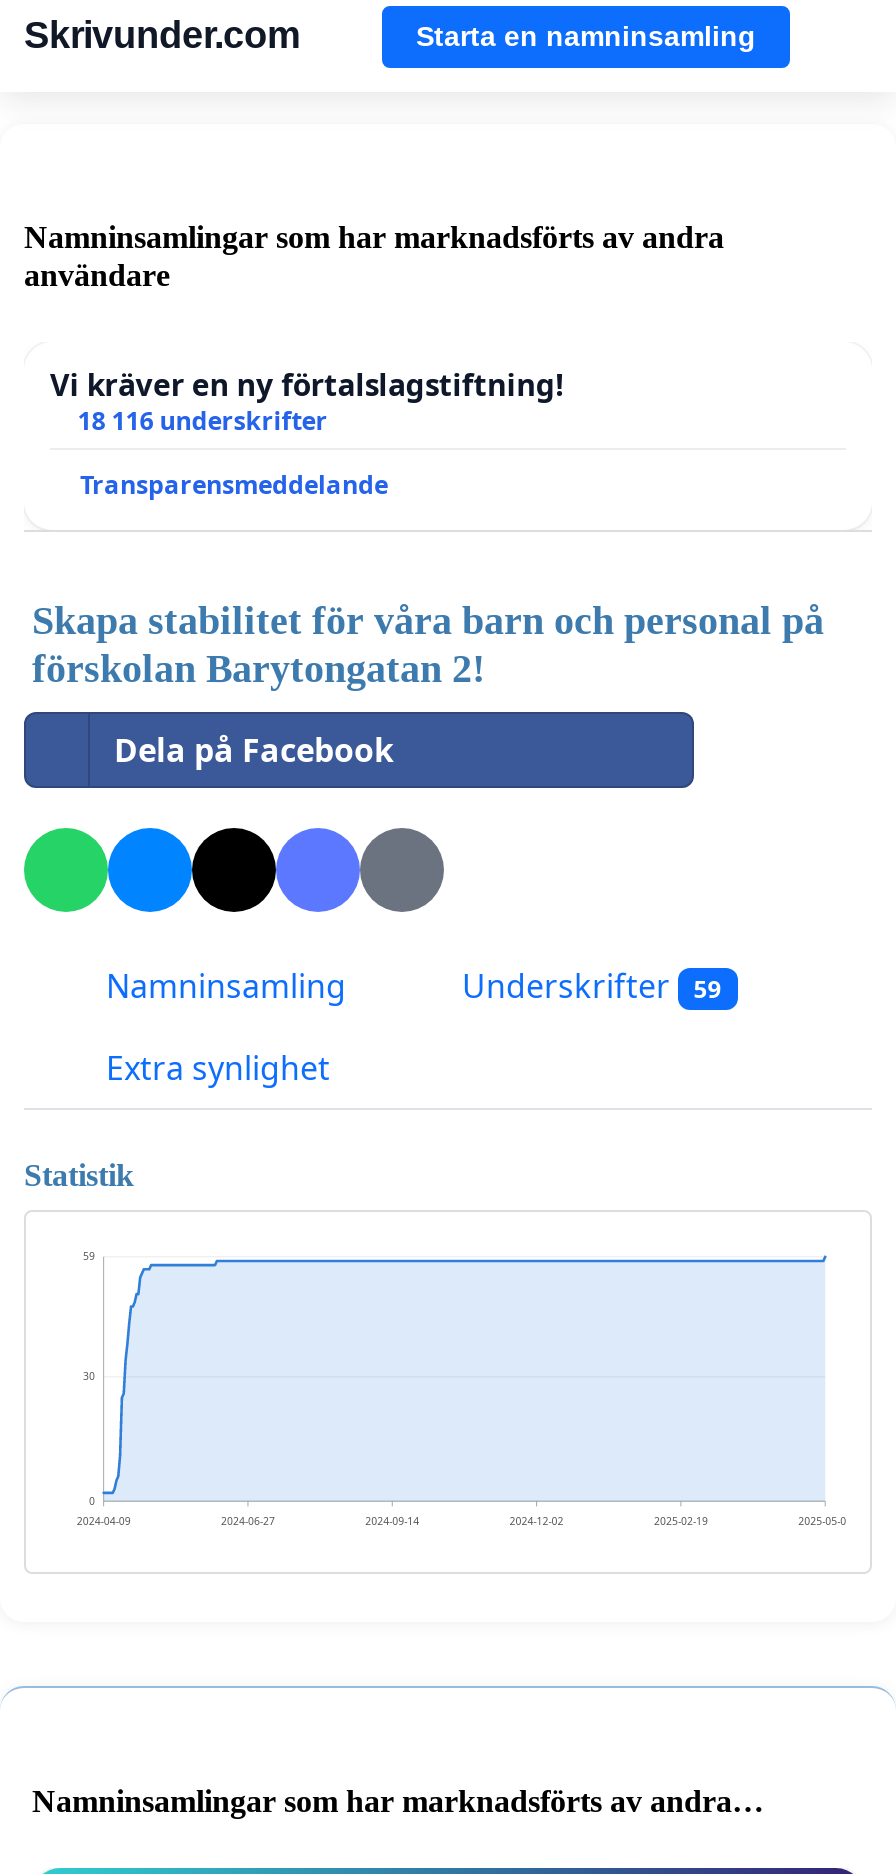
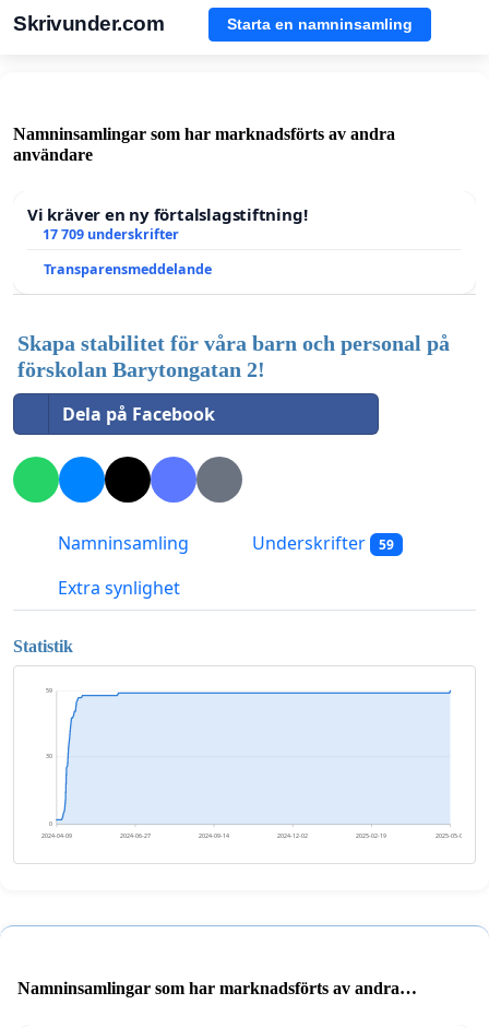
[78,405,328,439] 18 116 underskrifter -> [42,225,179,244] 17 709 underskrifter

